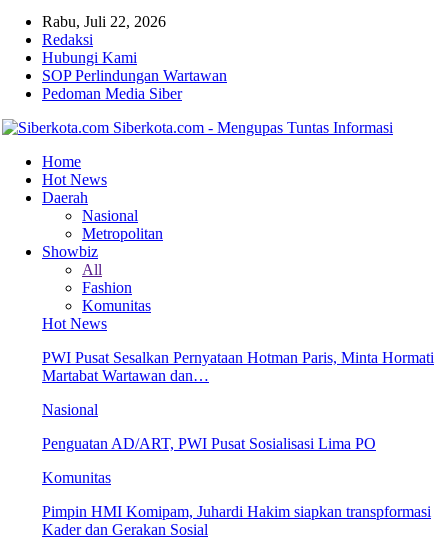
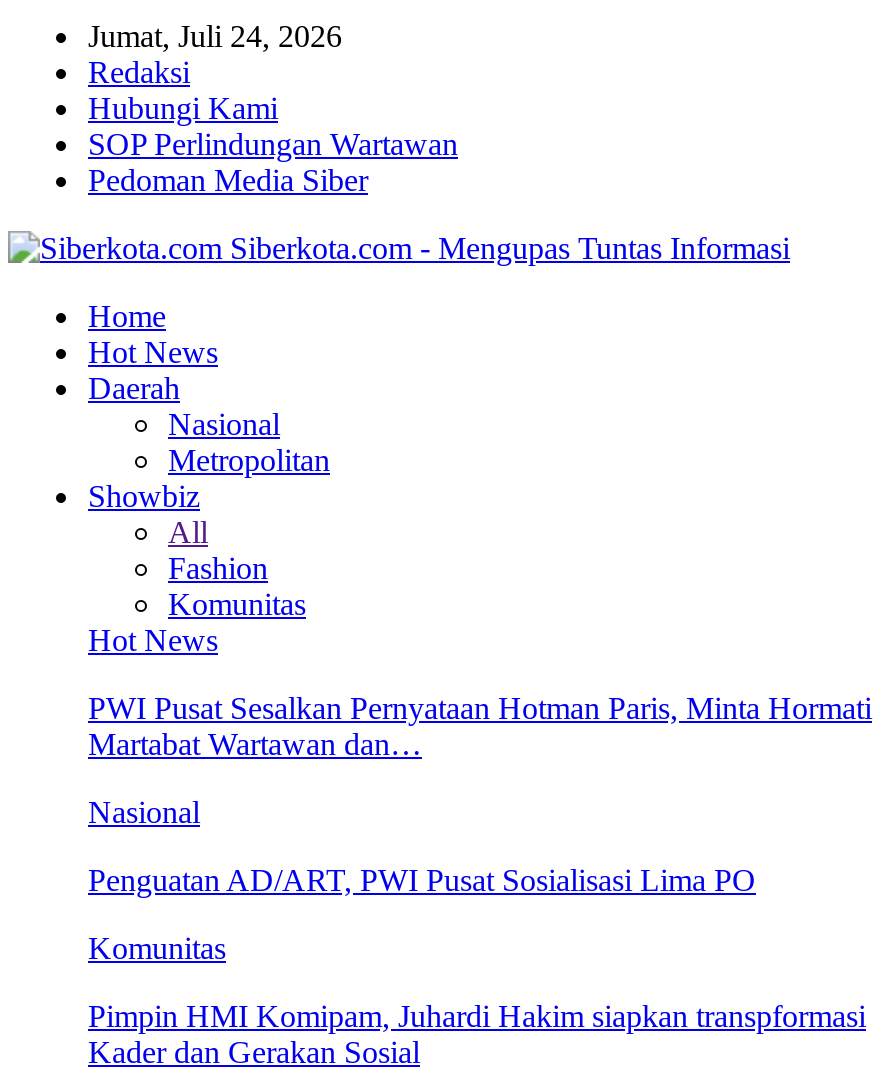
[42,13,166,30] Rabu, Juli 22, 2026 -> [88,19,342,53] Jumat, Juli 24, 2026

